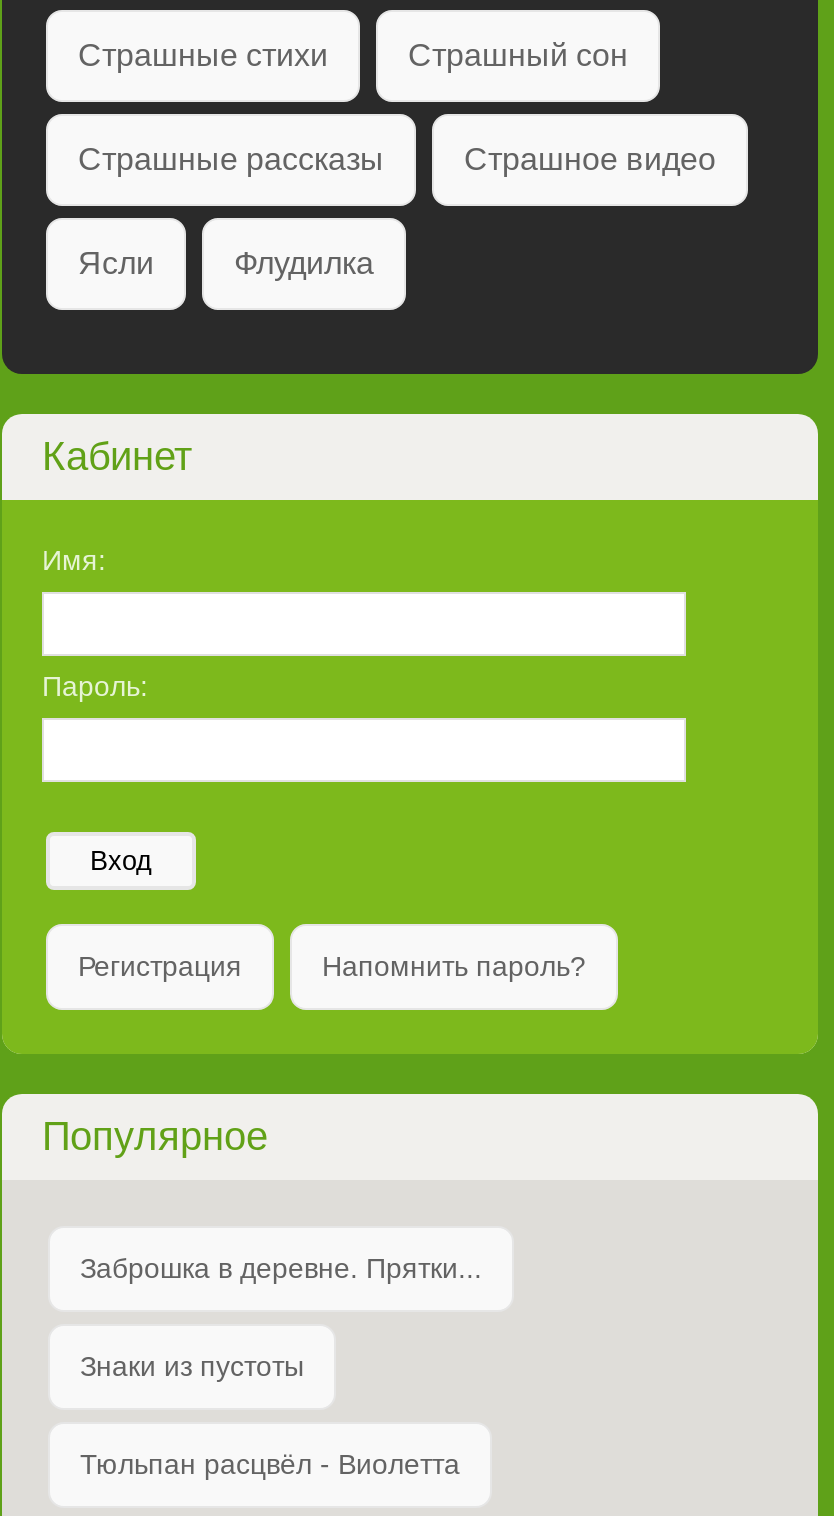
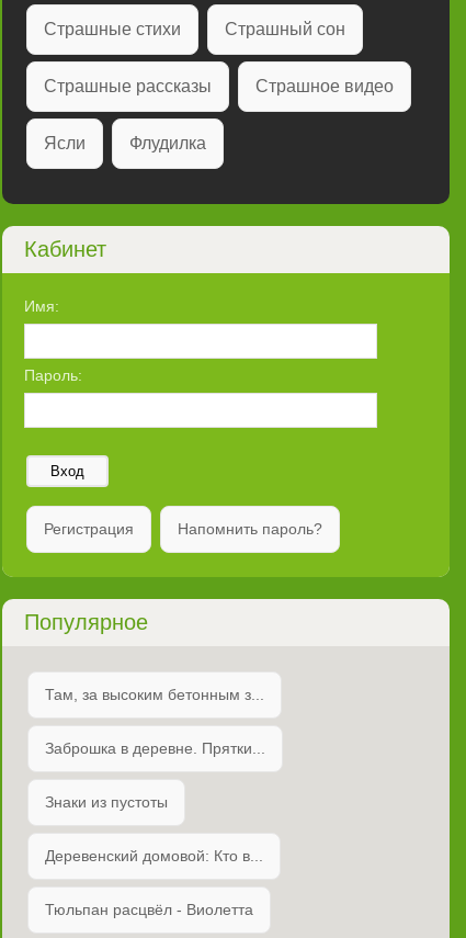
none -> [45,686,264,704] Там, за высоким бетонным з...
none -> [45,847,263,865] Деревенский домовой: Кто в...

